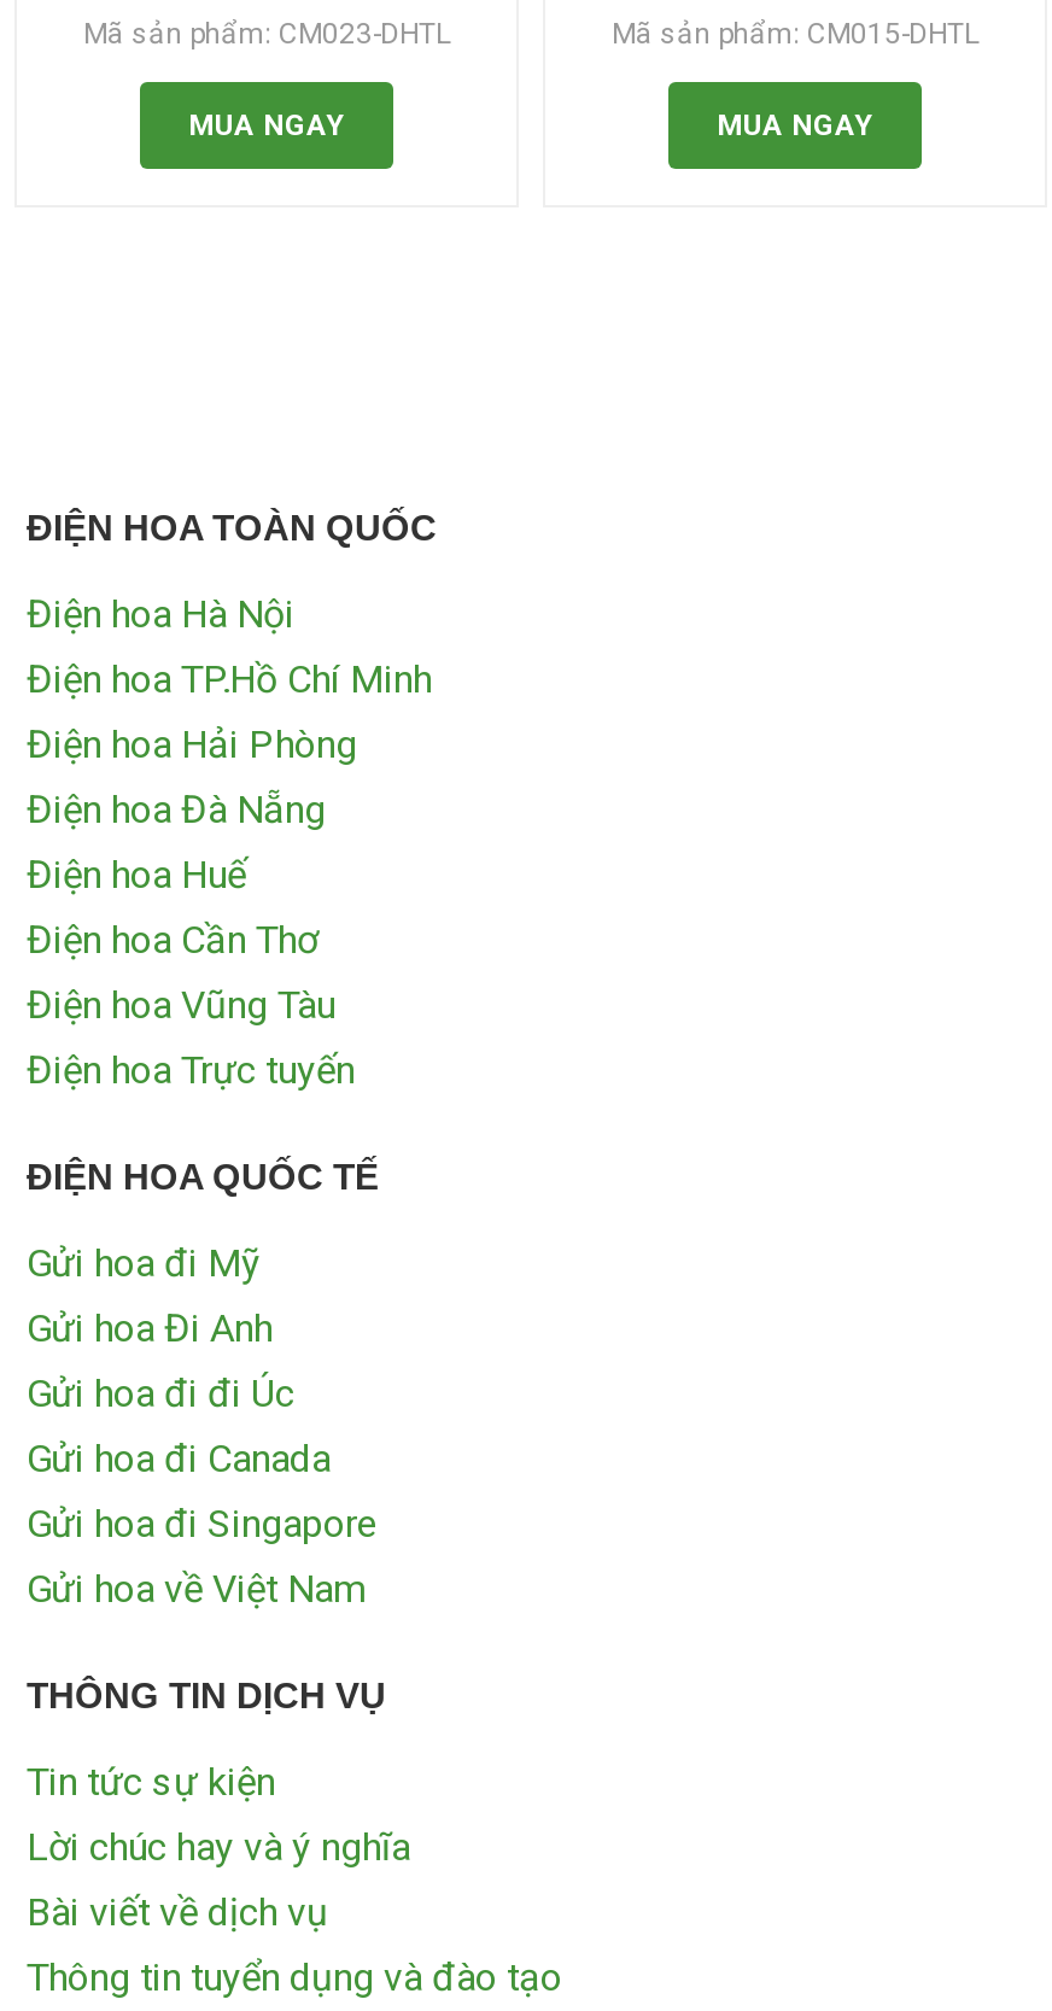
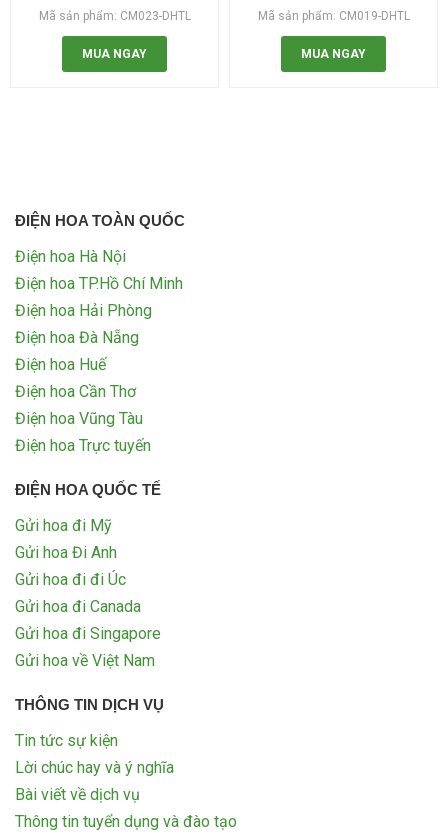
[612,16,978,49] Mã sản phẩm: CM015-DHTL -> [257,8,409,22] Mã sản phẩm: CM019-DHTL

